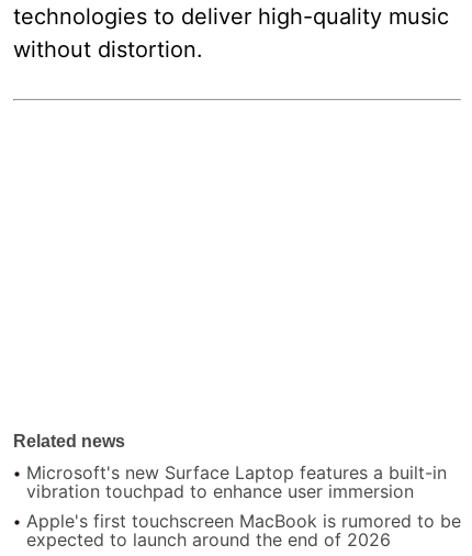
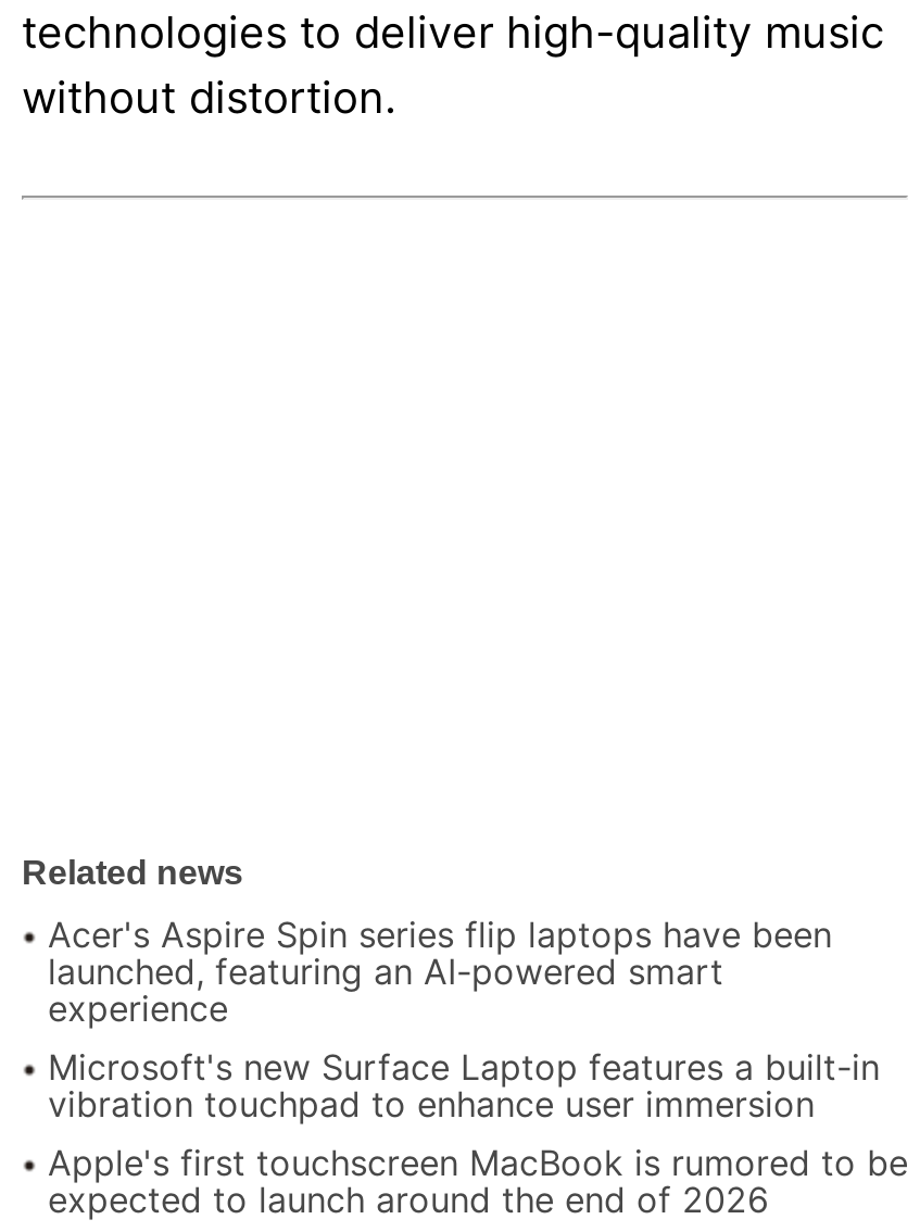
none -> [48,913,832,1031] Acer's Aspire Spin series flip laptops have been | launched, featuring an AI-powered smart | experience

